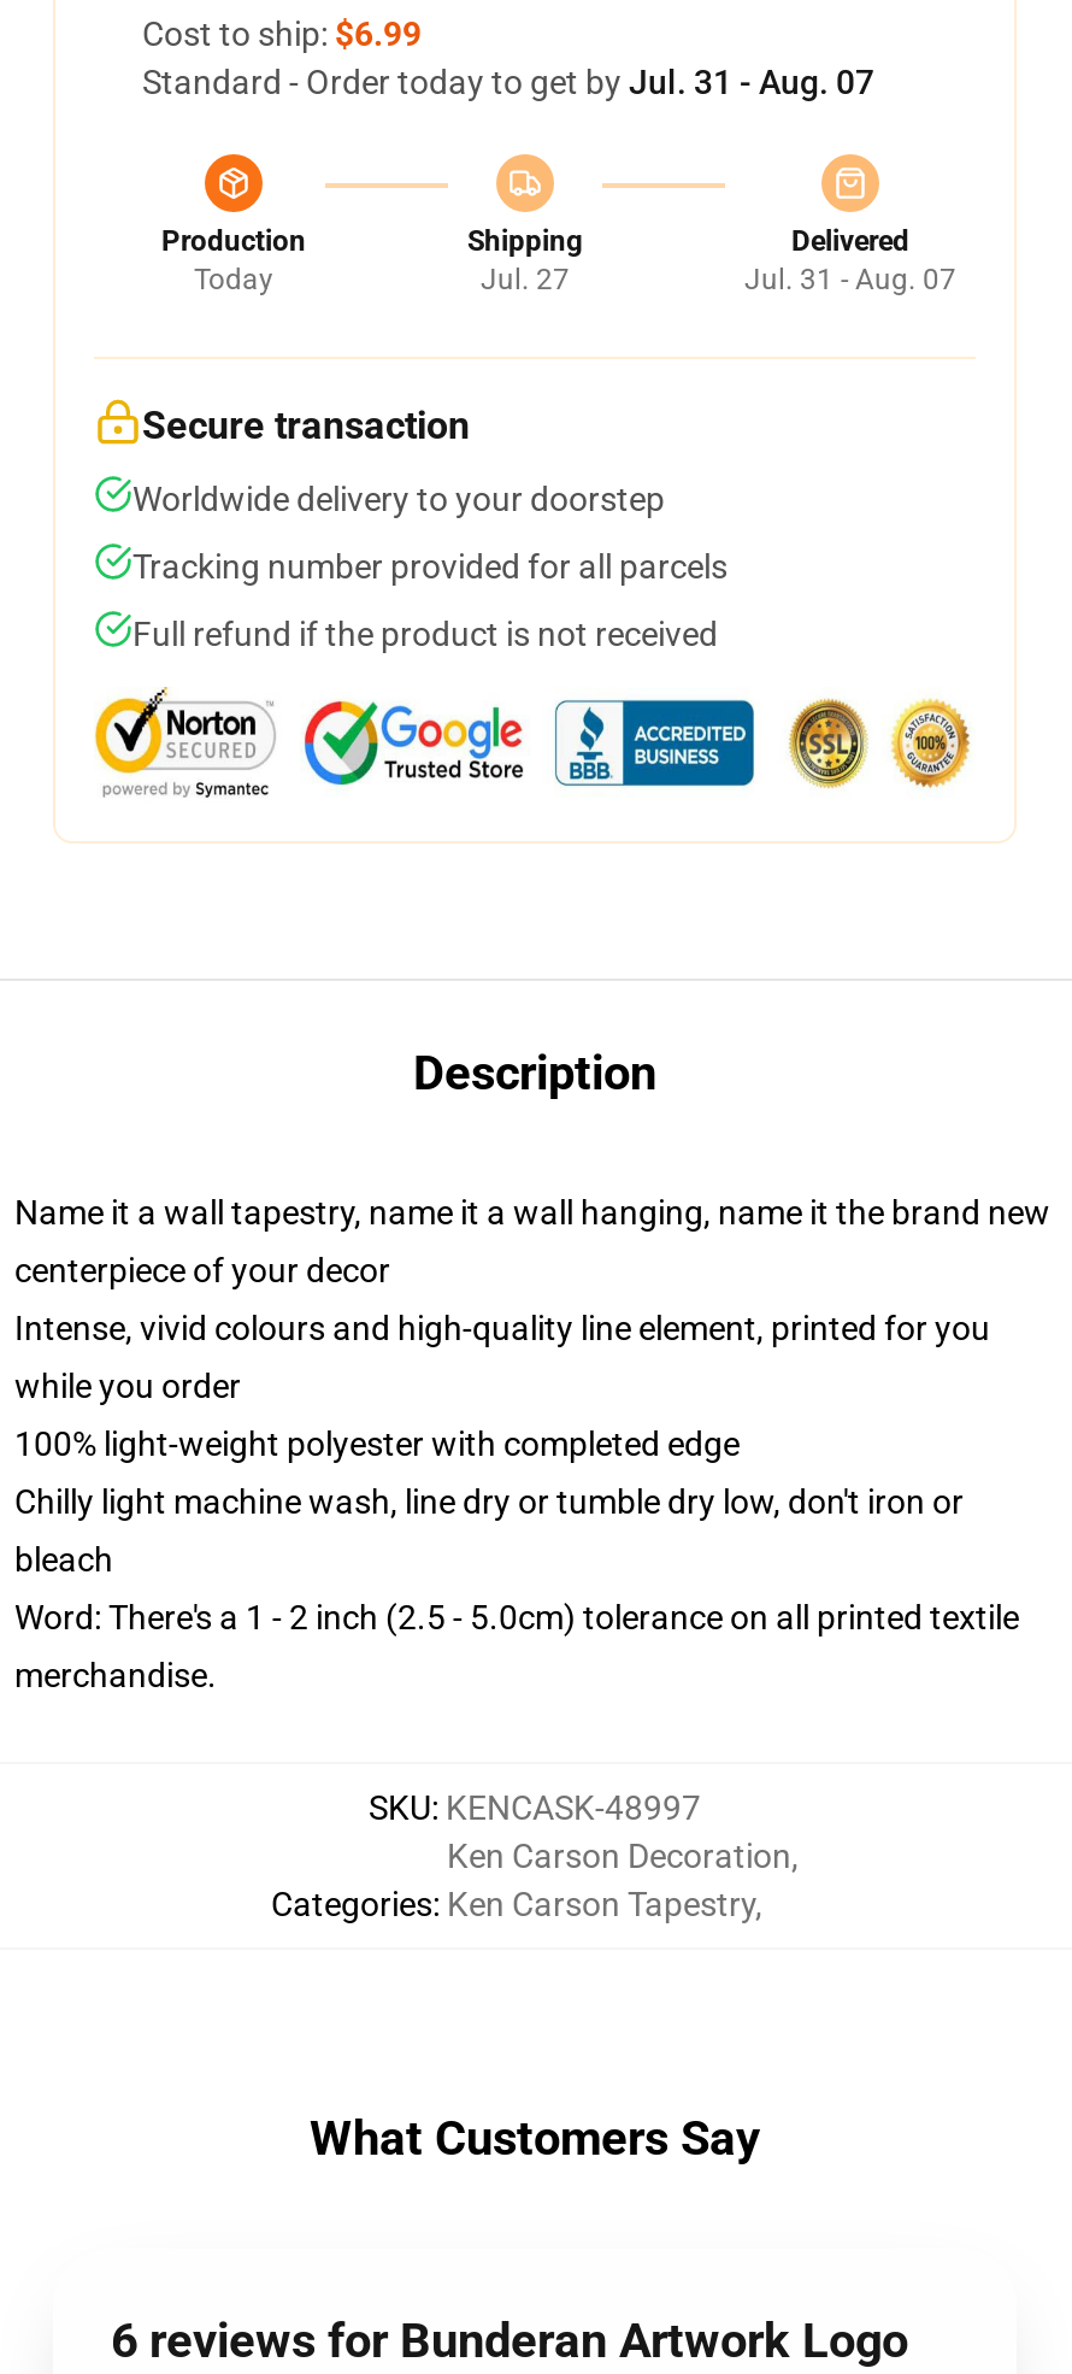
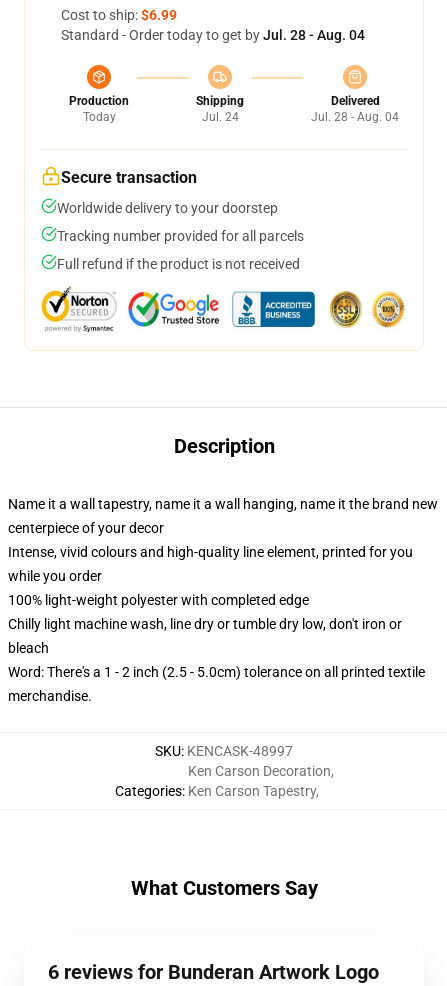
[142,63,874,101] Standard - Order today to get by Jul. 31 - Aug. 07 -> [61,27,365,43] Standard - Order today to get by Jul. 28 - Aug. 04
[481,263,570,296] Jul. 27 -> [201,110,238,124] Jul. 24
[744,263,956,296] Jul. 31 - Aug. 07 -> [311,110,399,124] Jul. 28 - Aug. 04

